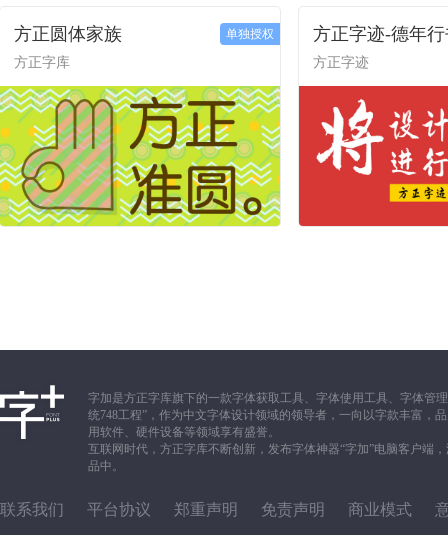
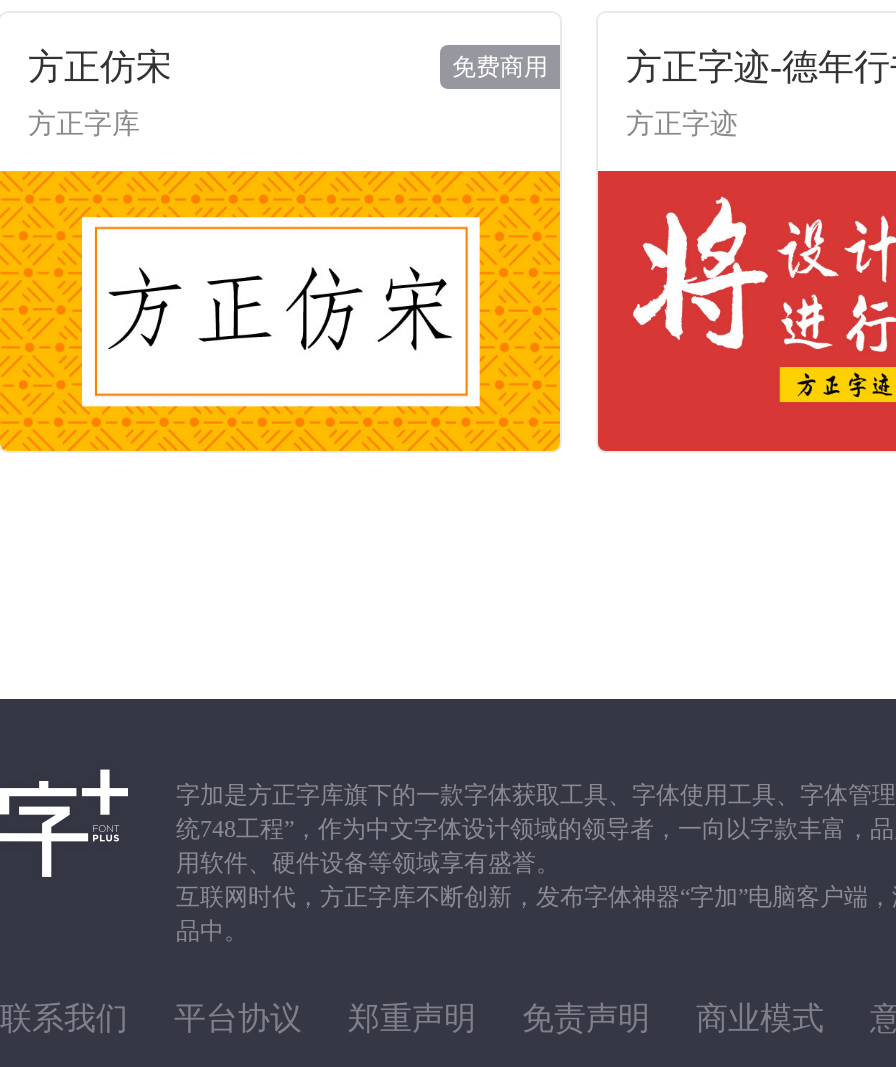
[14,24,122,44] 方正圆体家族 -> [28,47,172,87] 方正仿宋
[226,27,274,41] 单独授权 -> [452,53,548,81] 免费商用
[3,86,281,226] [image] -> [6,171,562,451] [image]

